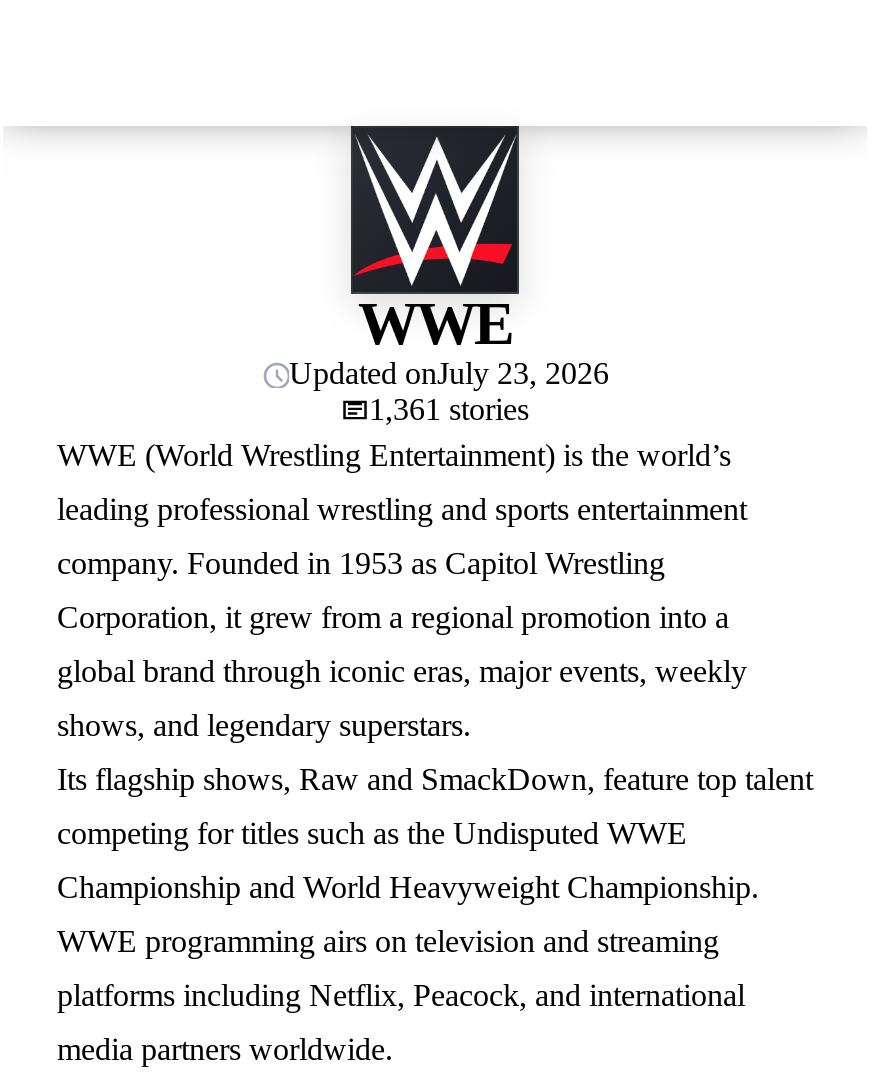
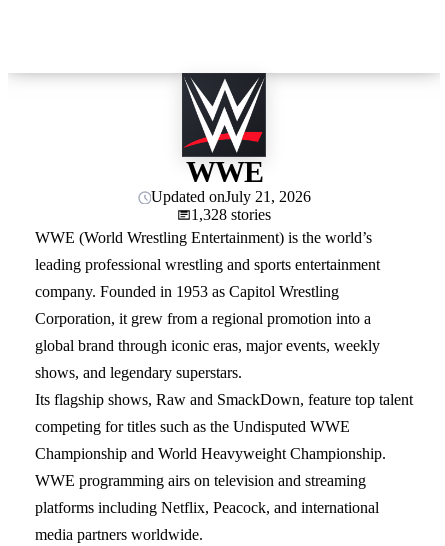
[289,356,609,390] Updated onJuly 23, 2026 -> [151,188,311,205] Updated onJuly 21, 2026
[369,392,529,426] 1,361 stories -> [191,206,271,223] 1,328 stories

